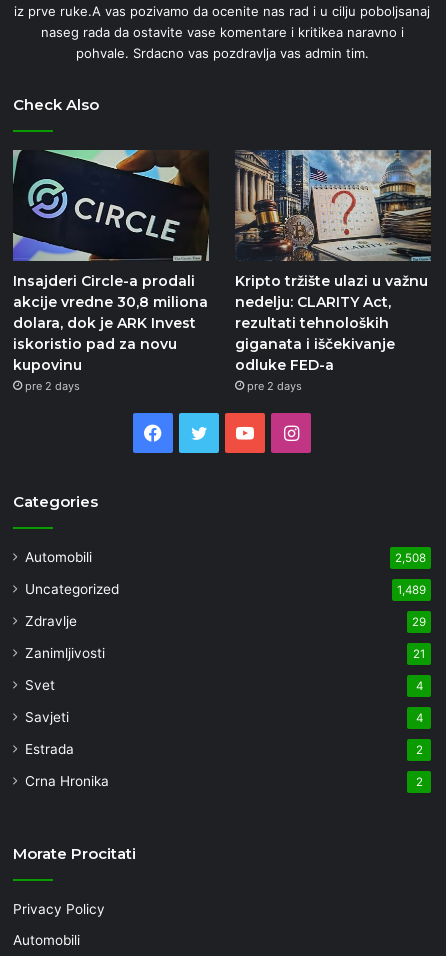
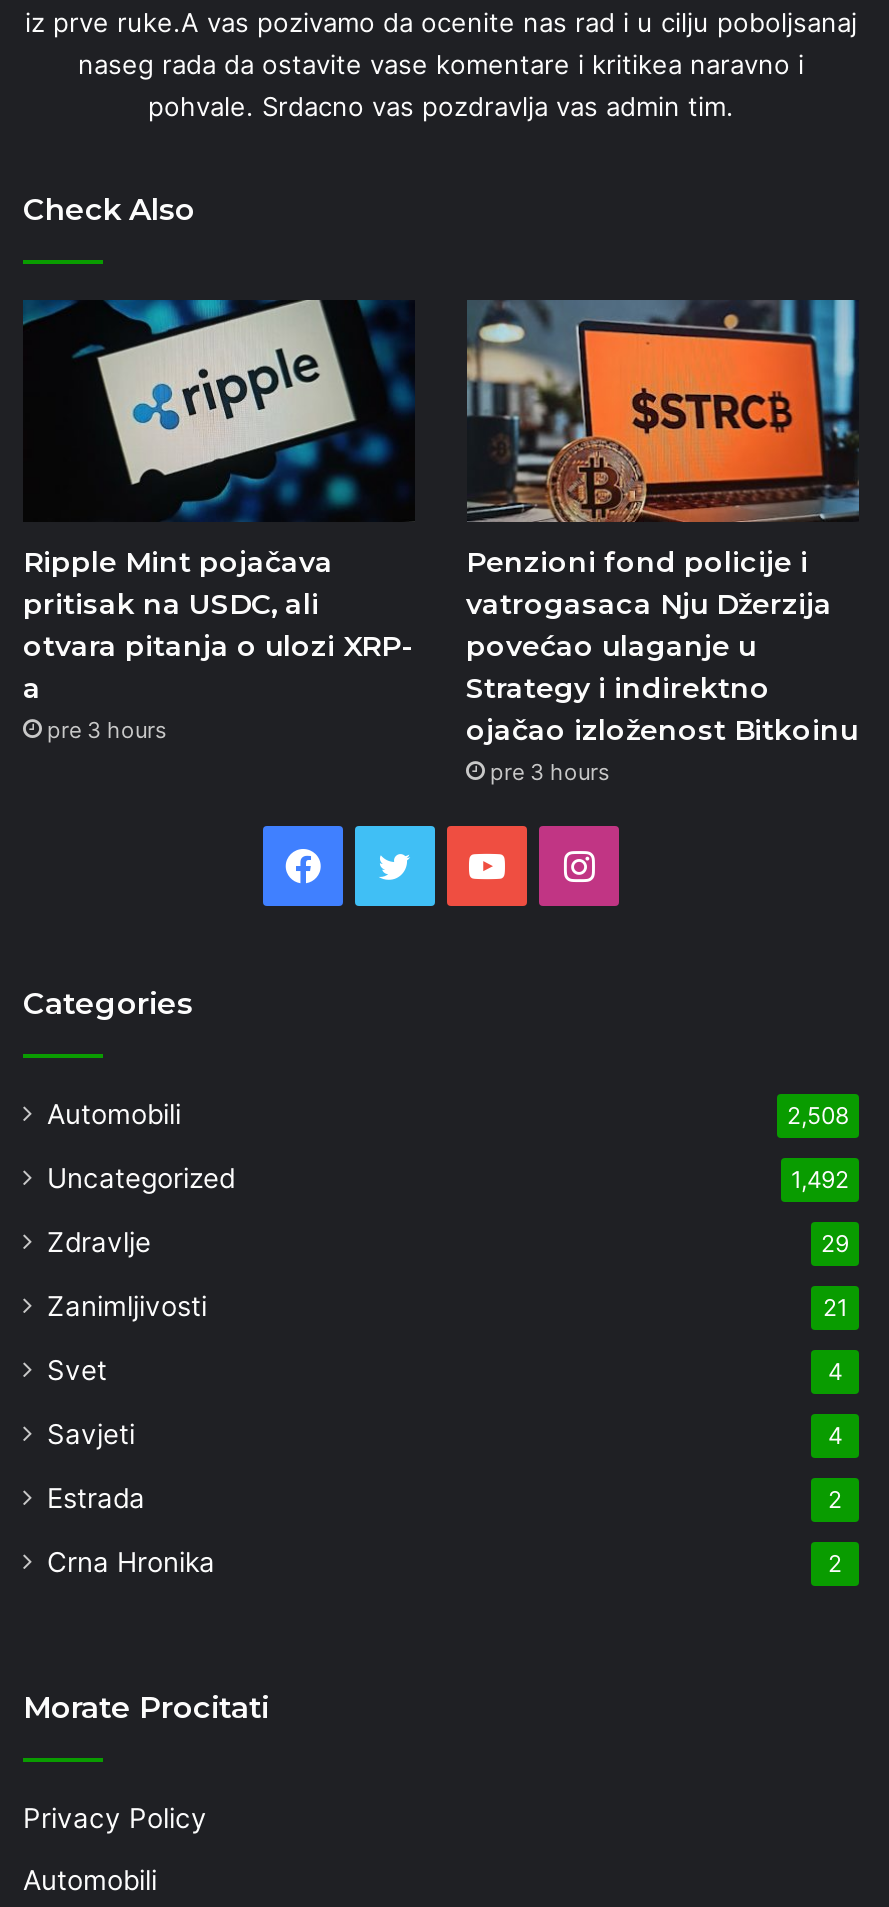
[12,149,210,393] [image] | Insajderi Circle-a prodali | akcije vredne 30,8 miliona | dolara, dok je ARK Invest | iskoristio pad za novu | kupovinu | pre 2 days -> [23,298,415,743] [image] | Ripple Mint pojačava | pritisak na USDC, ali | otvara pitanja o ulozi XRP- | a | pre 3 hours
[234,149,432,393] [image] | Kripto tržište ulazi u važnu | nedelju: CLARITY Act, | rezultati tehnoloških | giganata i iščekivanje | odluke FED-a | pre 2 days -> [466,298,861,785] [image] | Penzioni fond policije i | vatrogasaca Nju Džerzija | povećao ulaganje u | Strategy i indirektno | ojačao izloženost Bitkoinu | pre 3 hours
[397,583,426,597] 1,489 -> [791,1165,849,1193] 1,492

